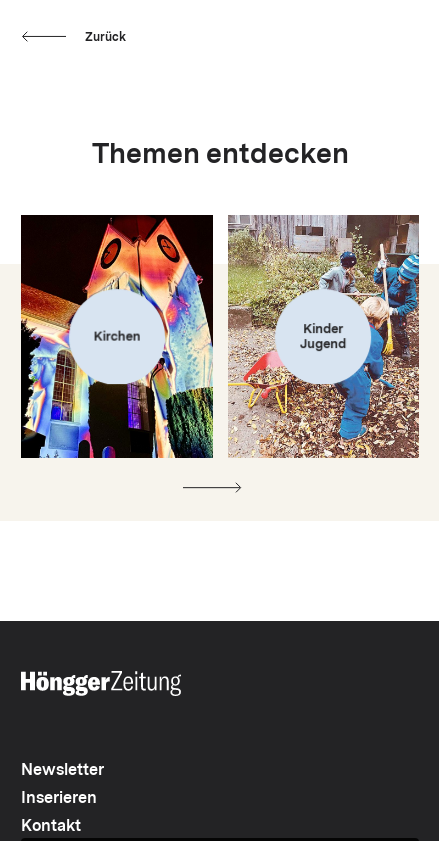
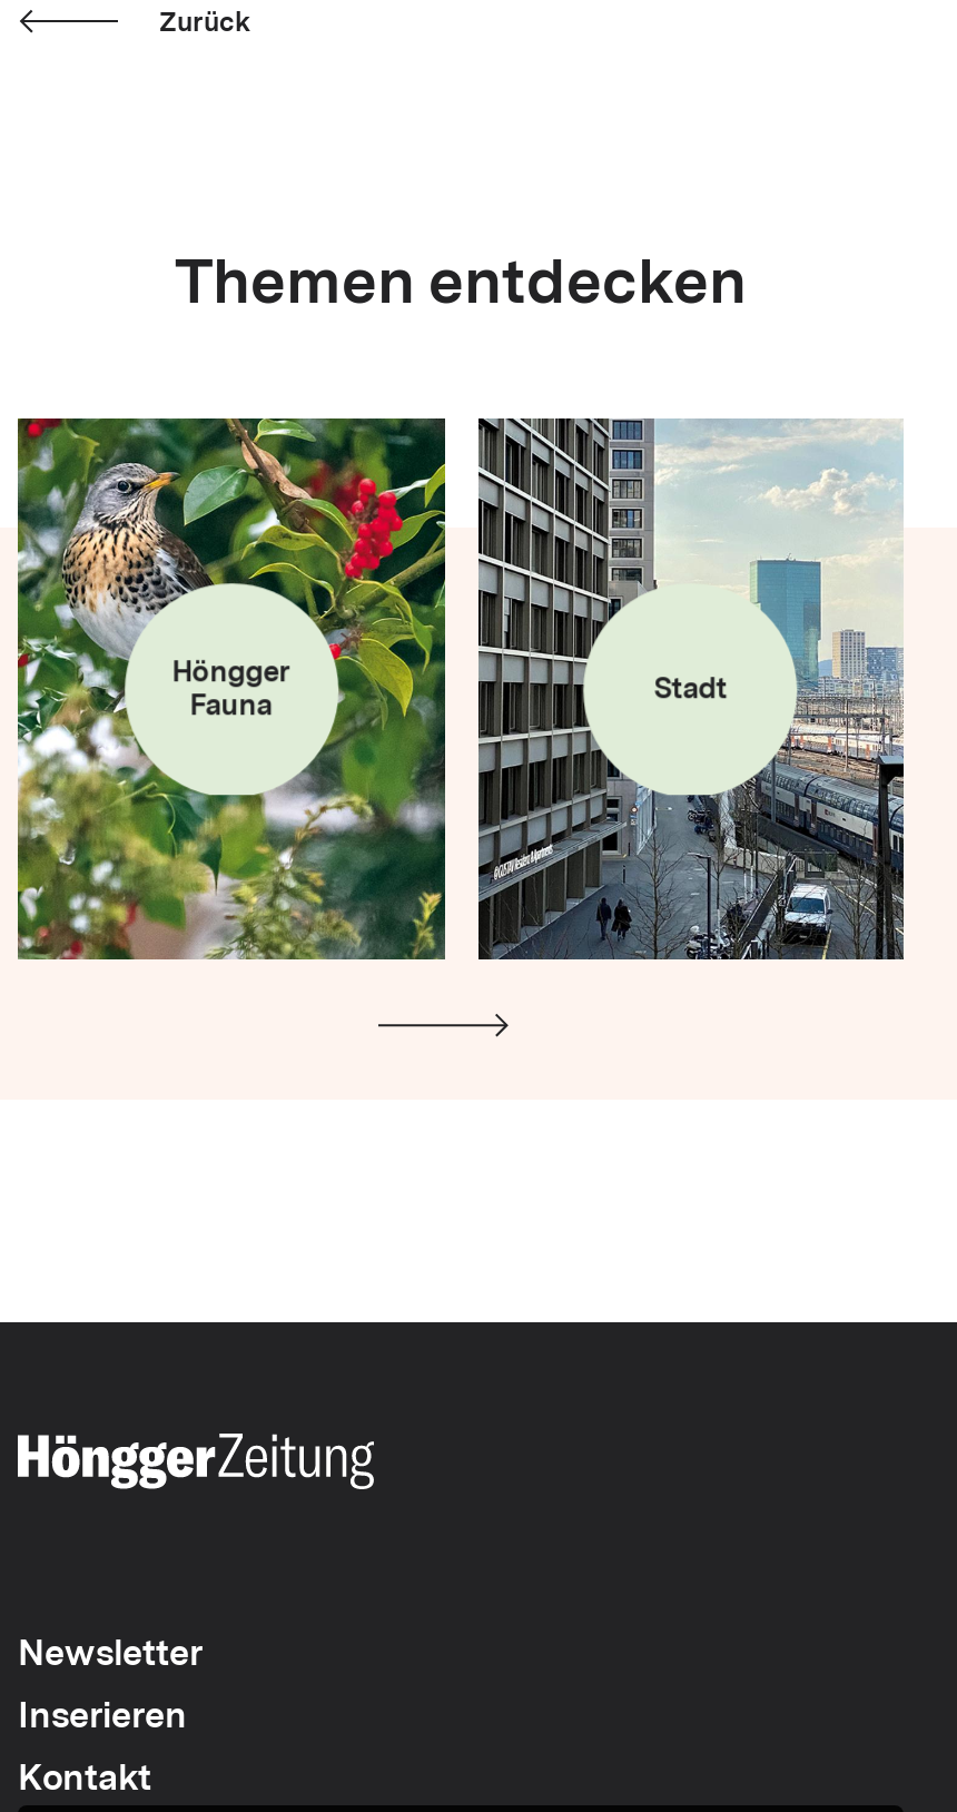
[20,214,214,459] [image] | Kirchen -> [16,416,447,962] [image] | Höngger | Fauna
[227,214,420,459] [image] | Kinder | Jugend -> [476,418,906,962] [image] | Stadt

